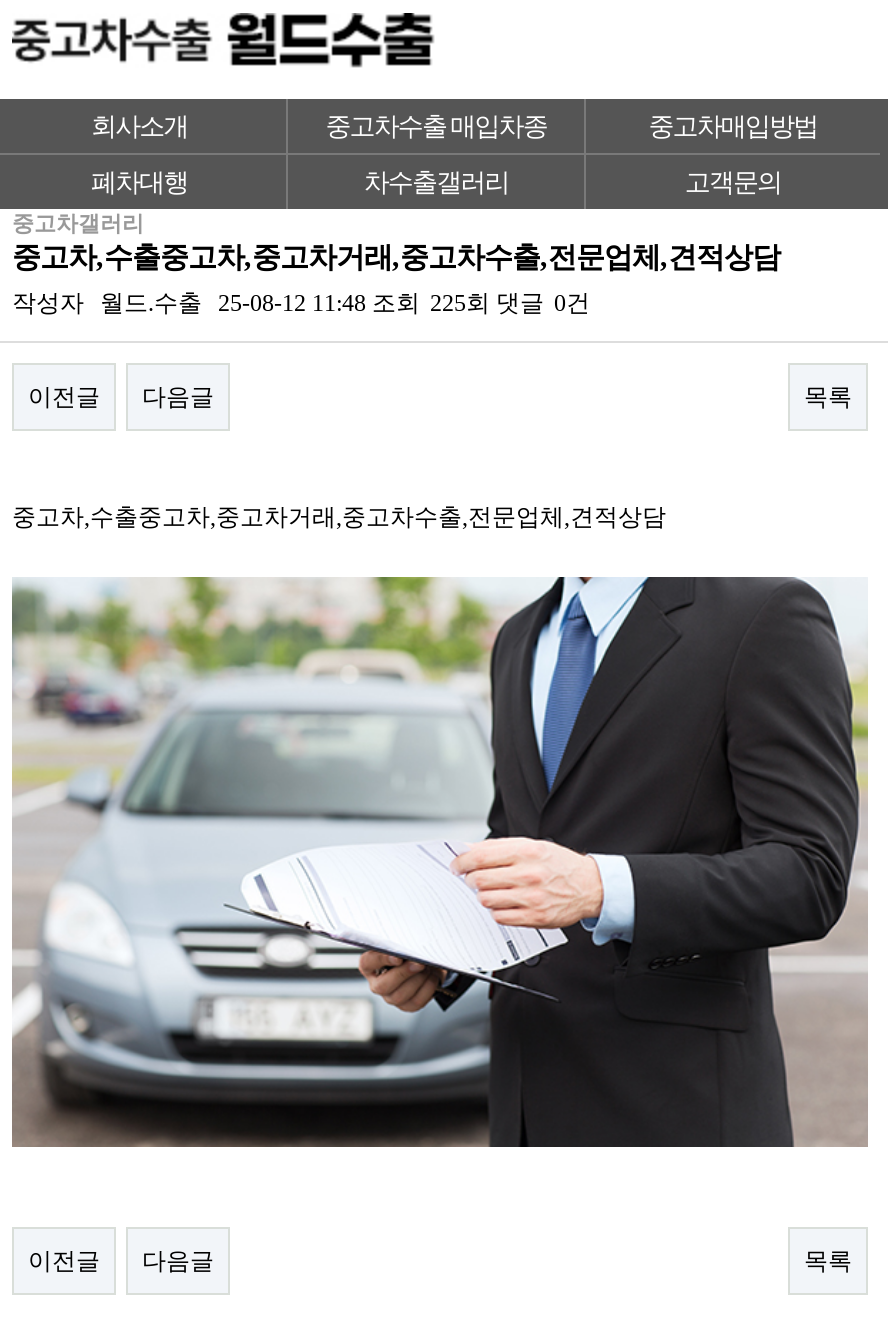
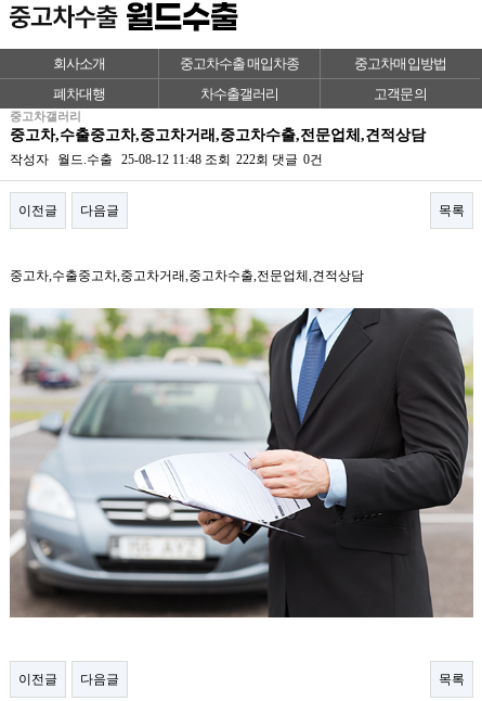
[12,289,590,317] 작성자 월드.수출 25-08-12 11:48 조회 225회 댓글 0건 -> [10,152,323,167] 작성자 월드.수출 25-08-12 11:48 조회 222회 댓글 0건

